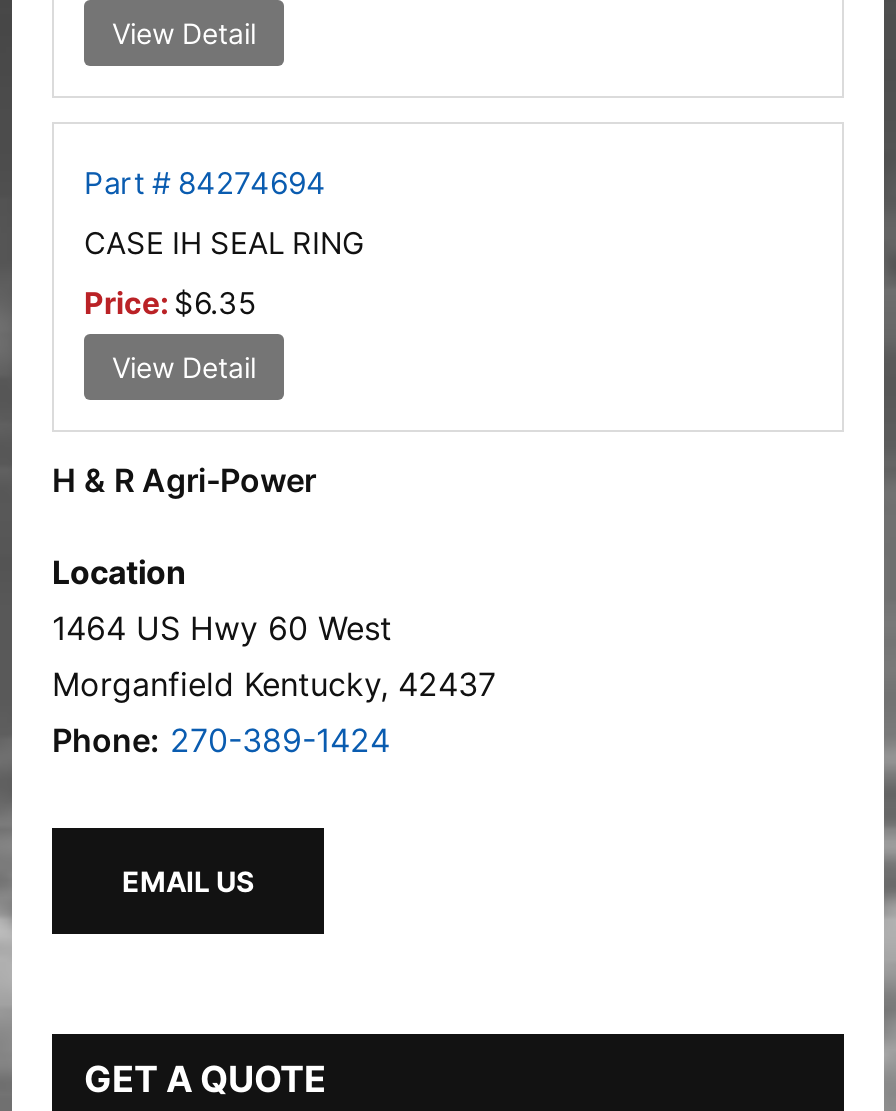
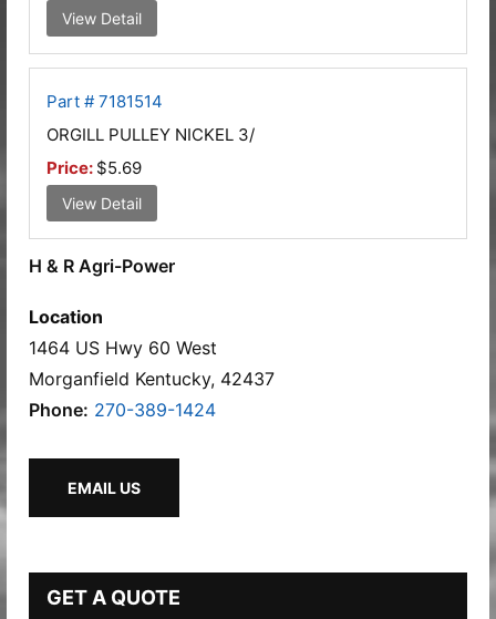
[84,164,326,202] Part # 84274694 -> [46,91,163,112] Part # 7181514
[84,224,364,262] CASE IH SEAL RING -> [46,124,255,145] ORGILL PULLEY NICKEL 3/
[84,284,256,322] Price: $6.35 -> [46,157,142,178] Price: $5.69

